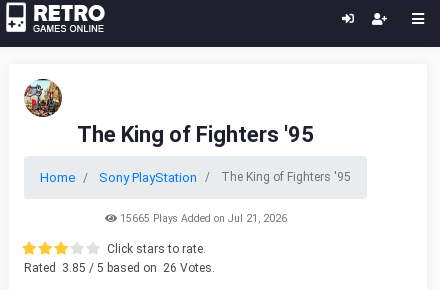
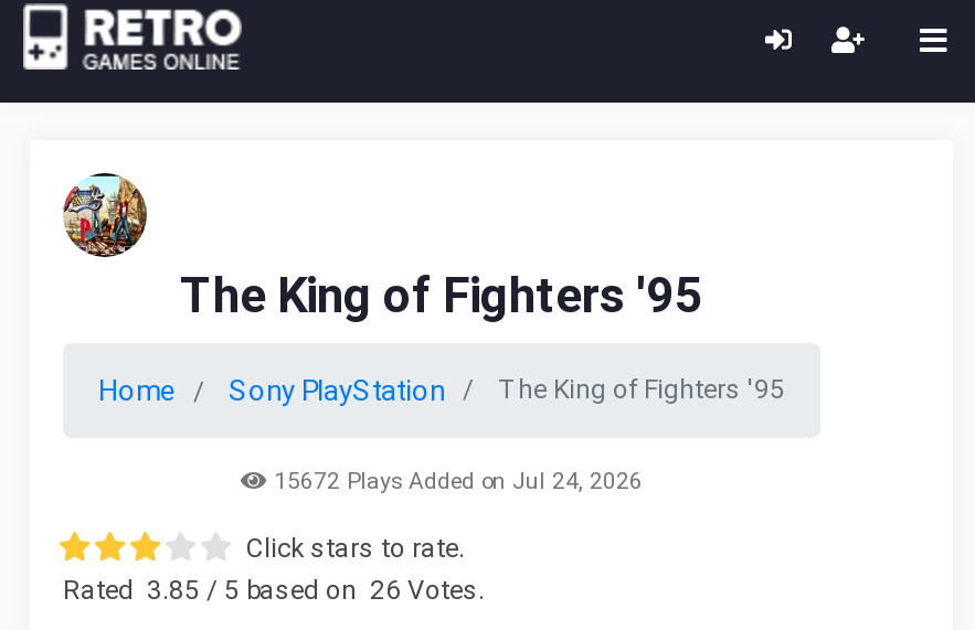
[116,212,286,225] 15665 Plays Added on Jul 21, 2026 -> [267,467,643,495] 15672 Plays Added on Jul 24, 2026

